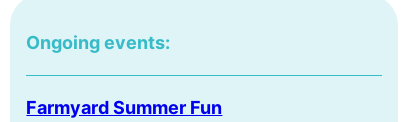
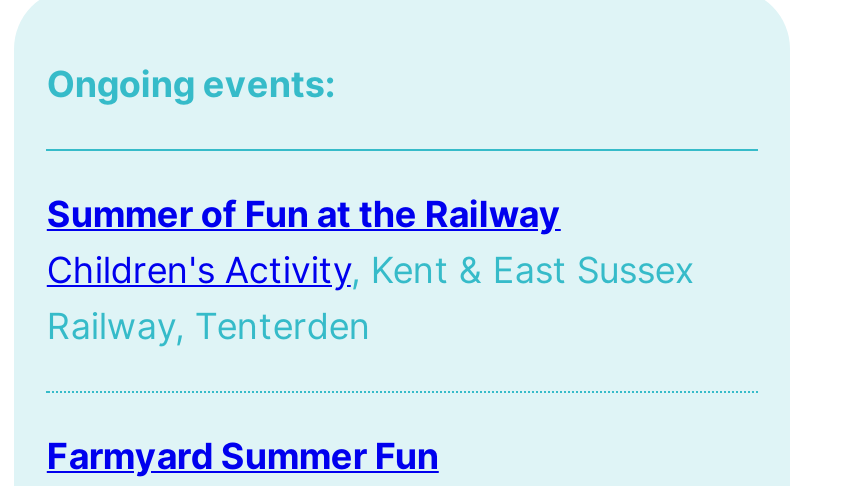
none -> [47,194,695,348] Summer of Fun at the Railway | Children's Activity, Kent & East Sussex | Railway, Tenterden

